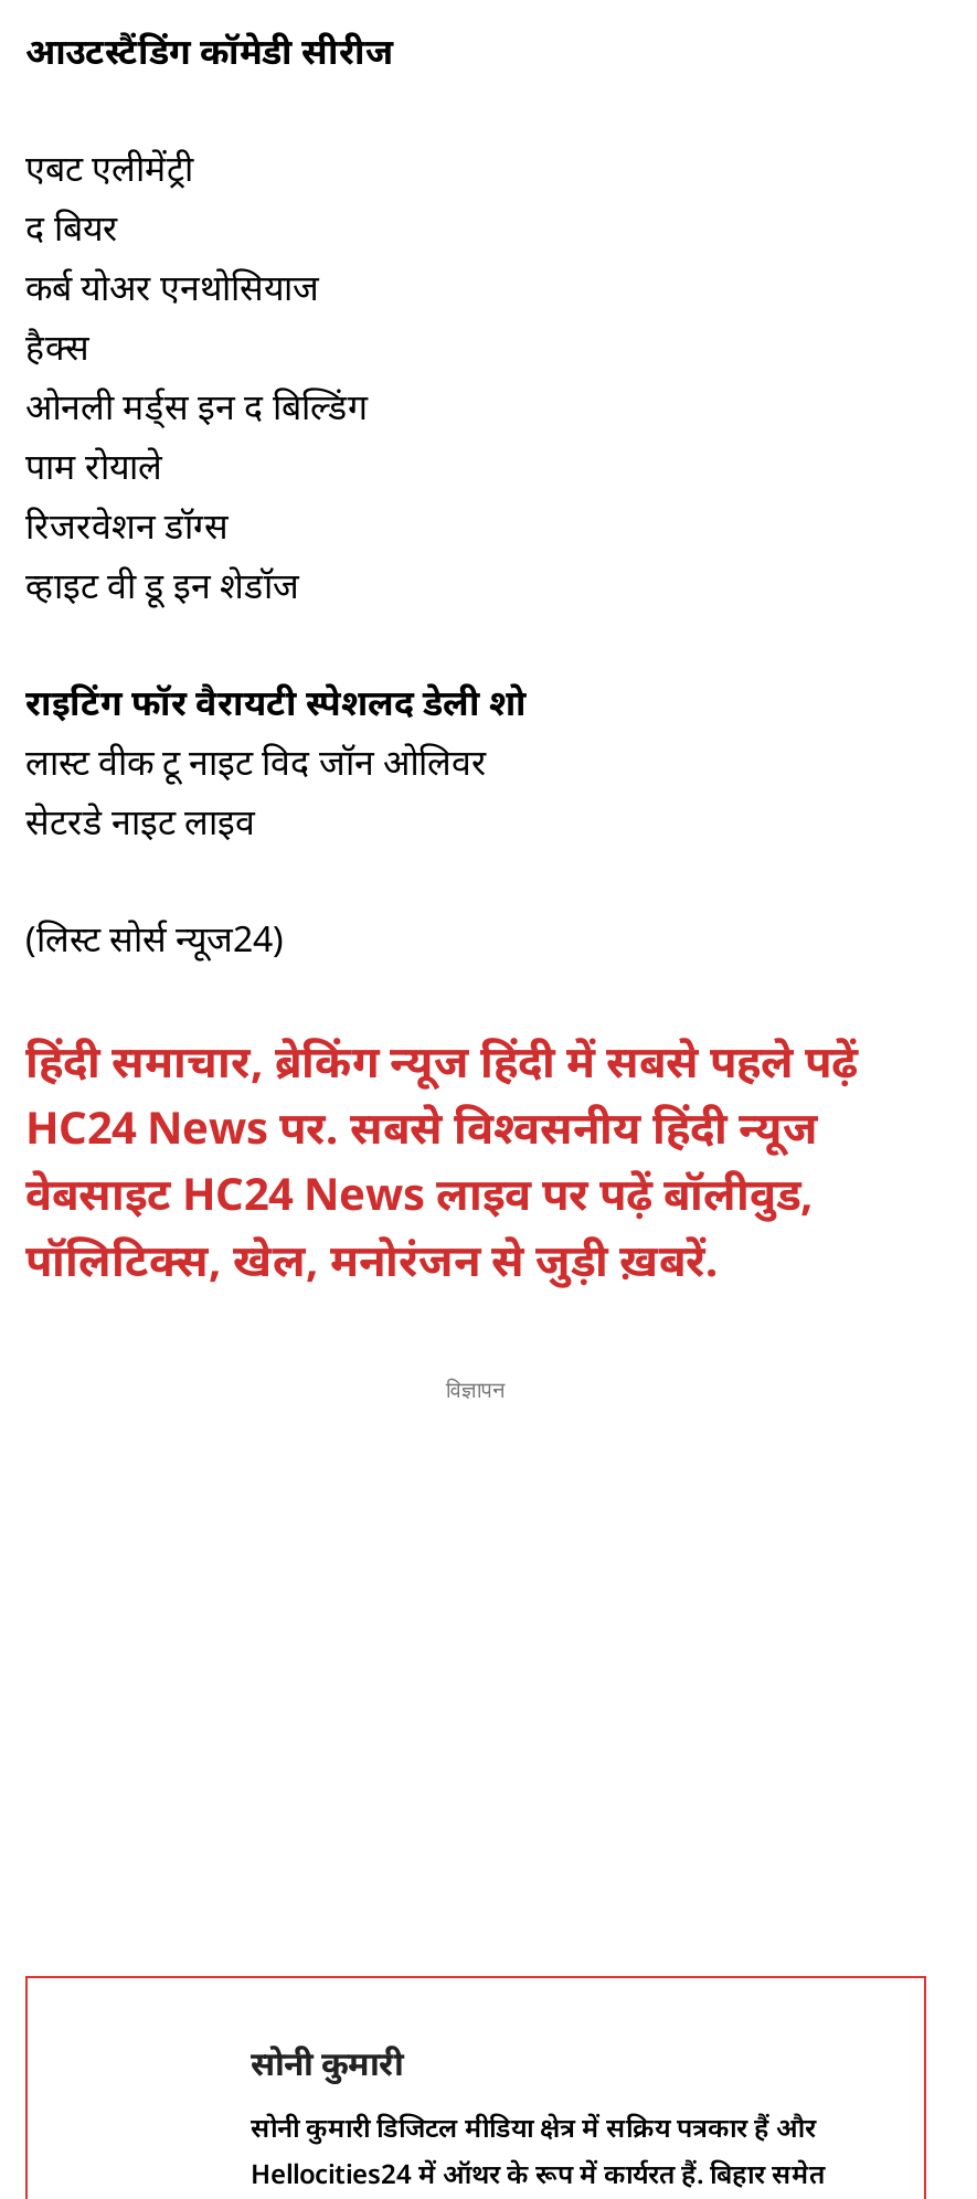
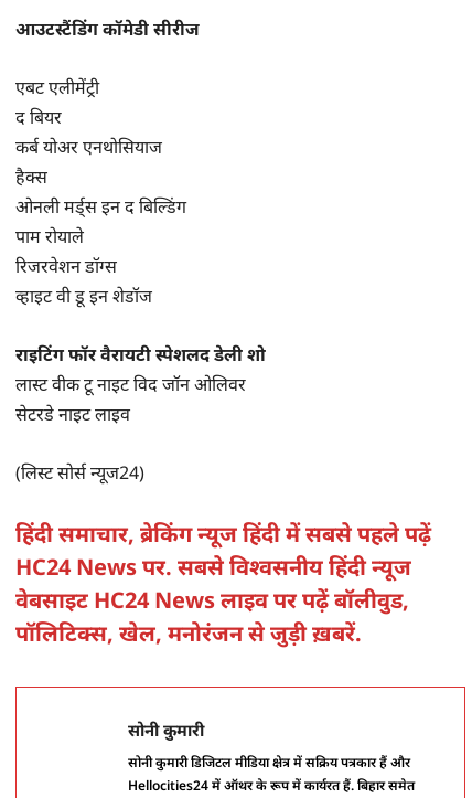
[446,1375,506,1402] विज्ञापन -> none

